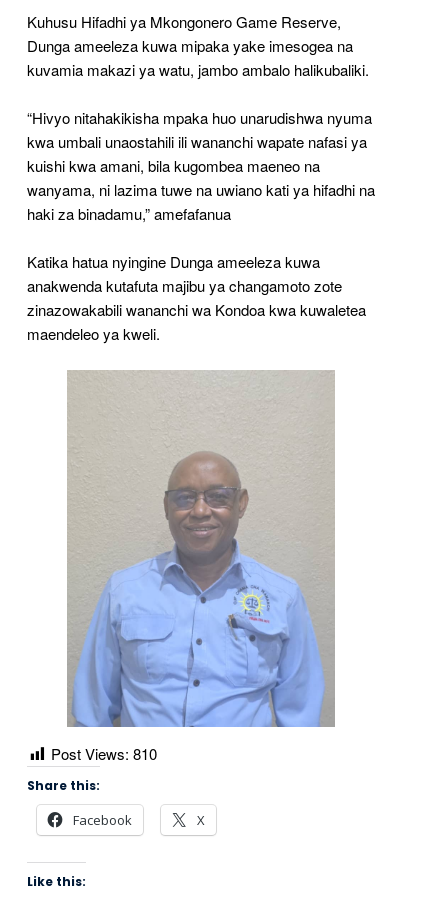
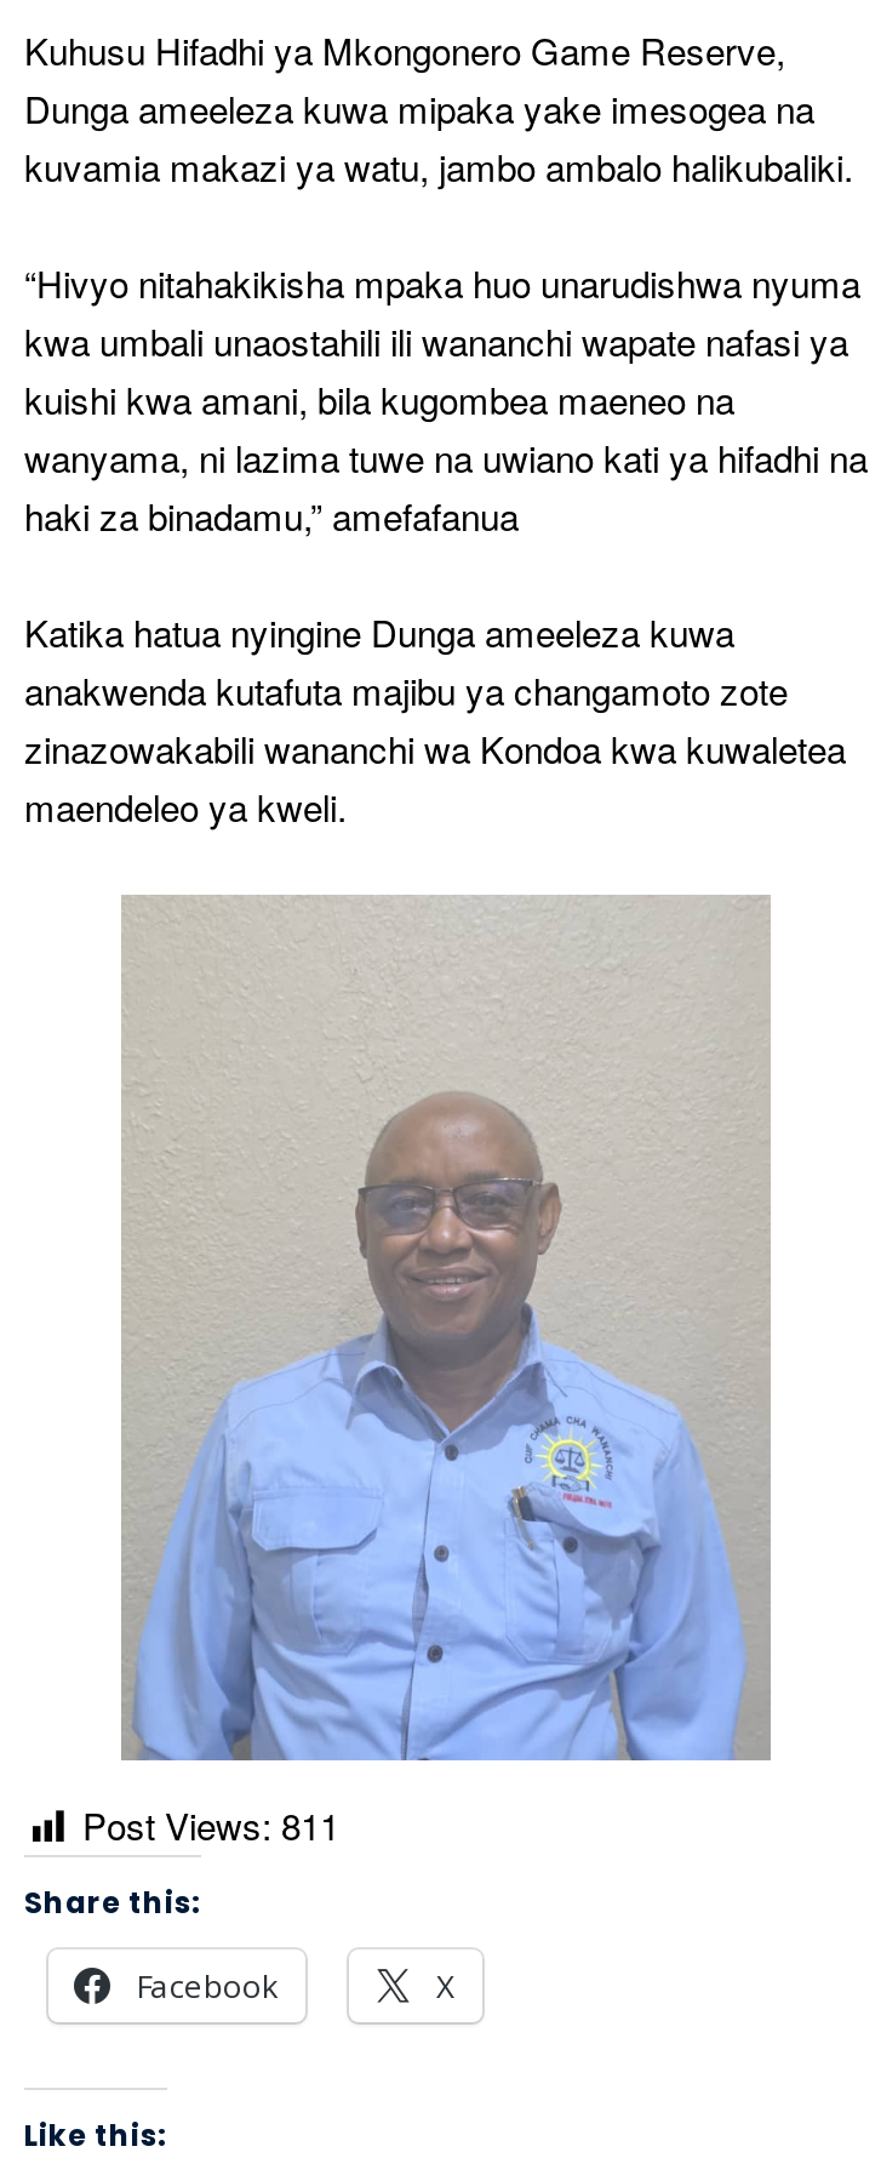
[51,743,157,764] Post Views: 810 -> [82,1799,339,1850] Post Views: 811

